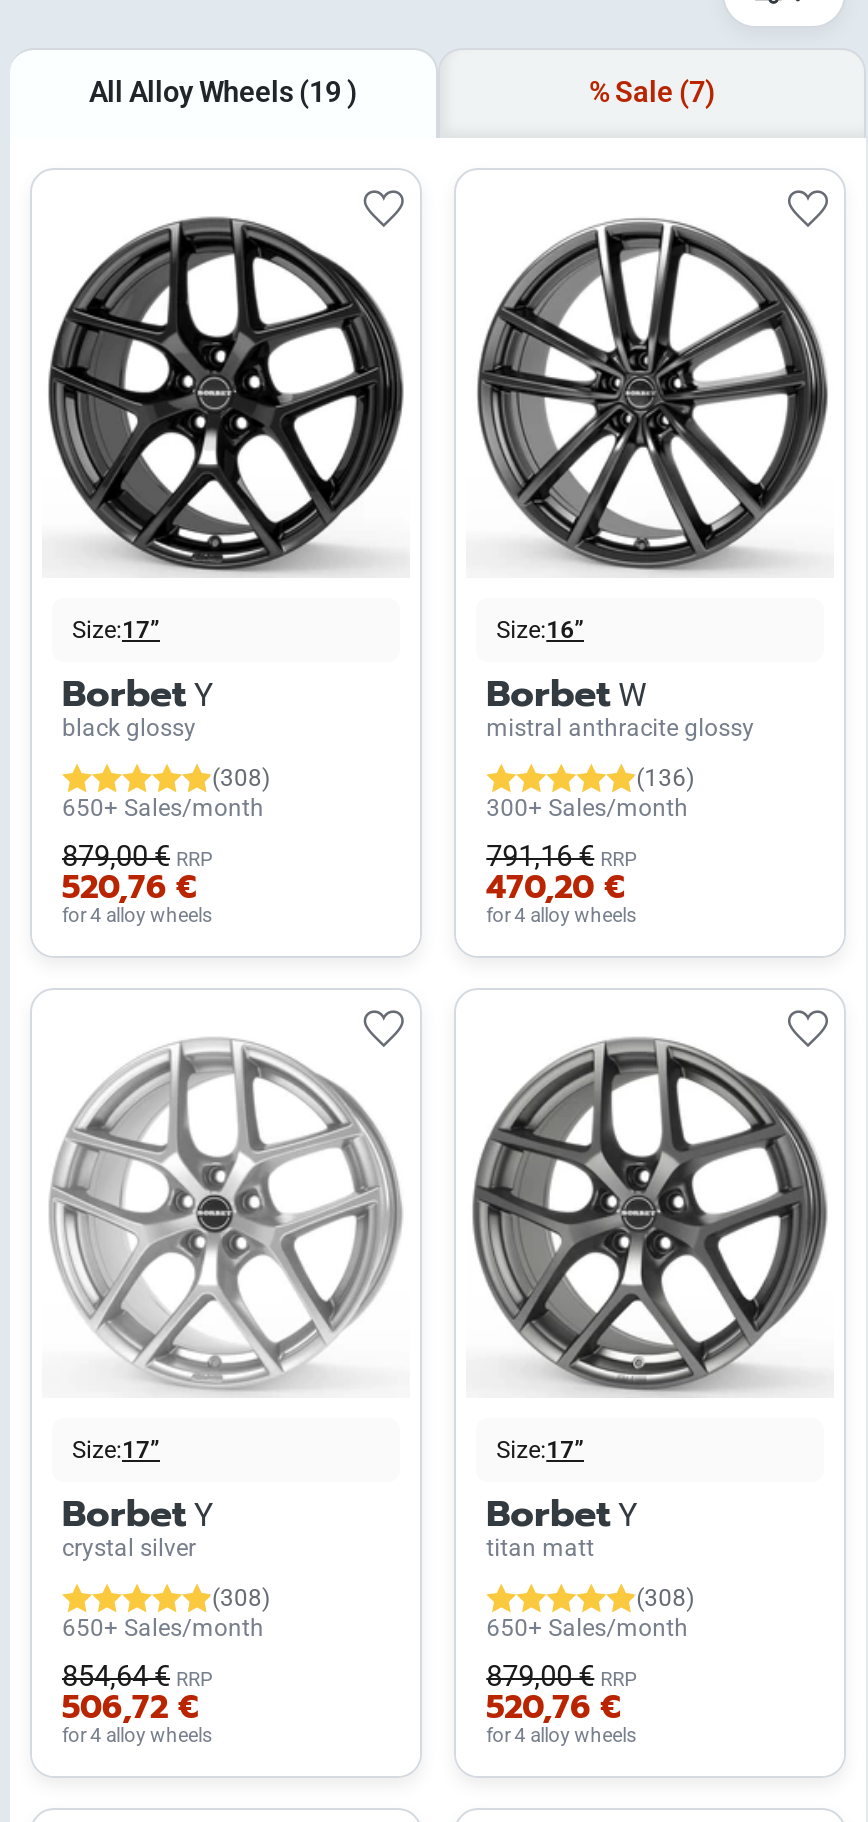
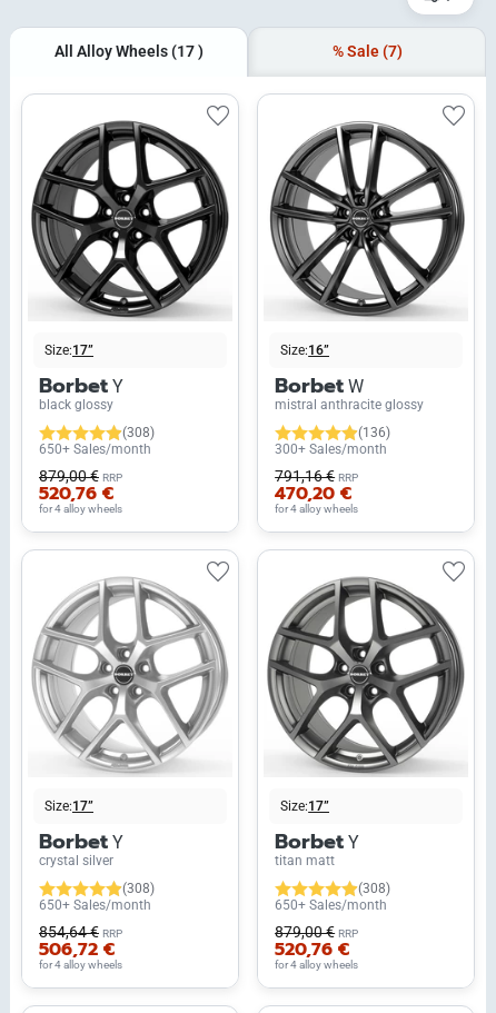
[89,76,357,110] All Alloy Wheels (19) -> [54,42,203,61] All Alloy Wheels (17)

